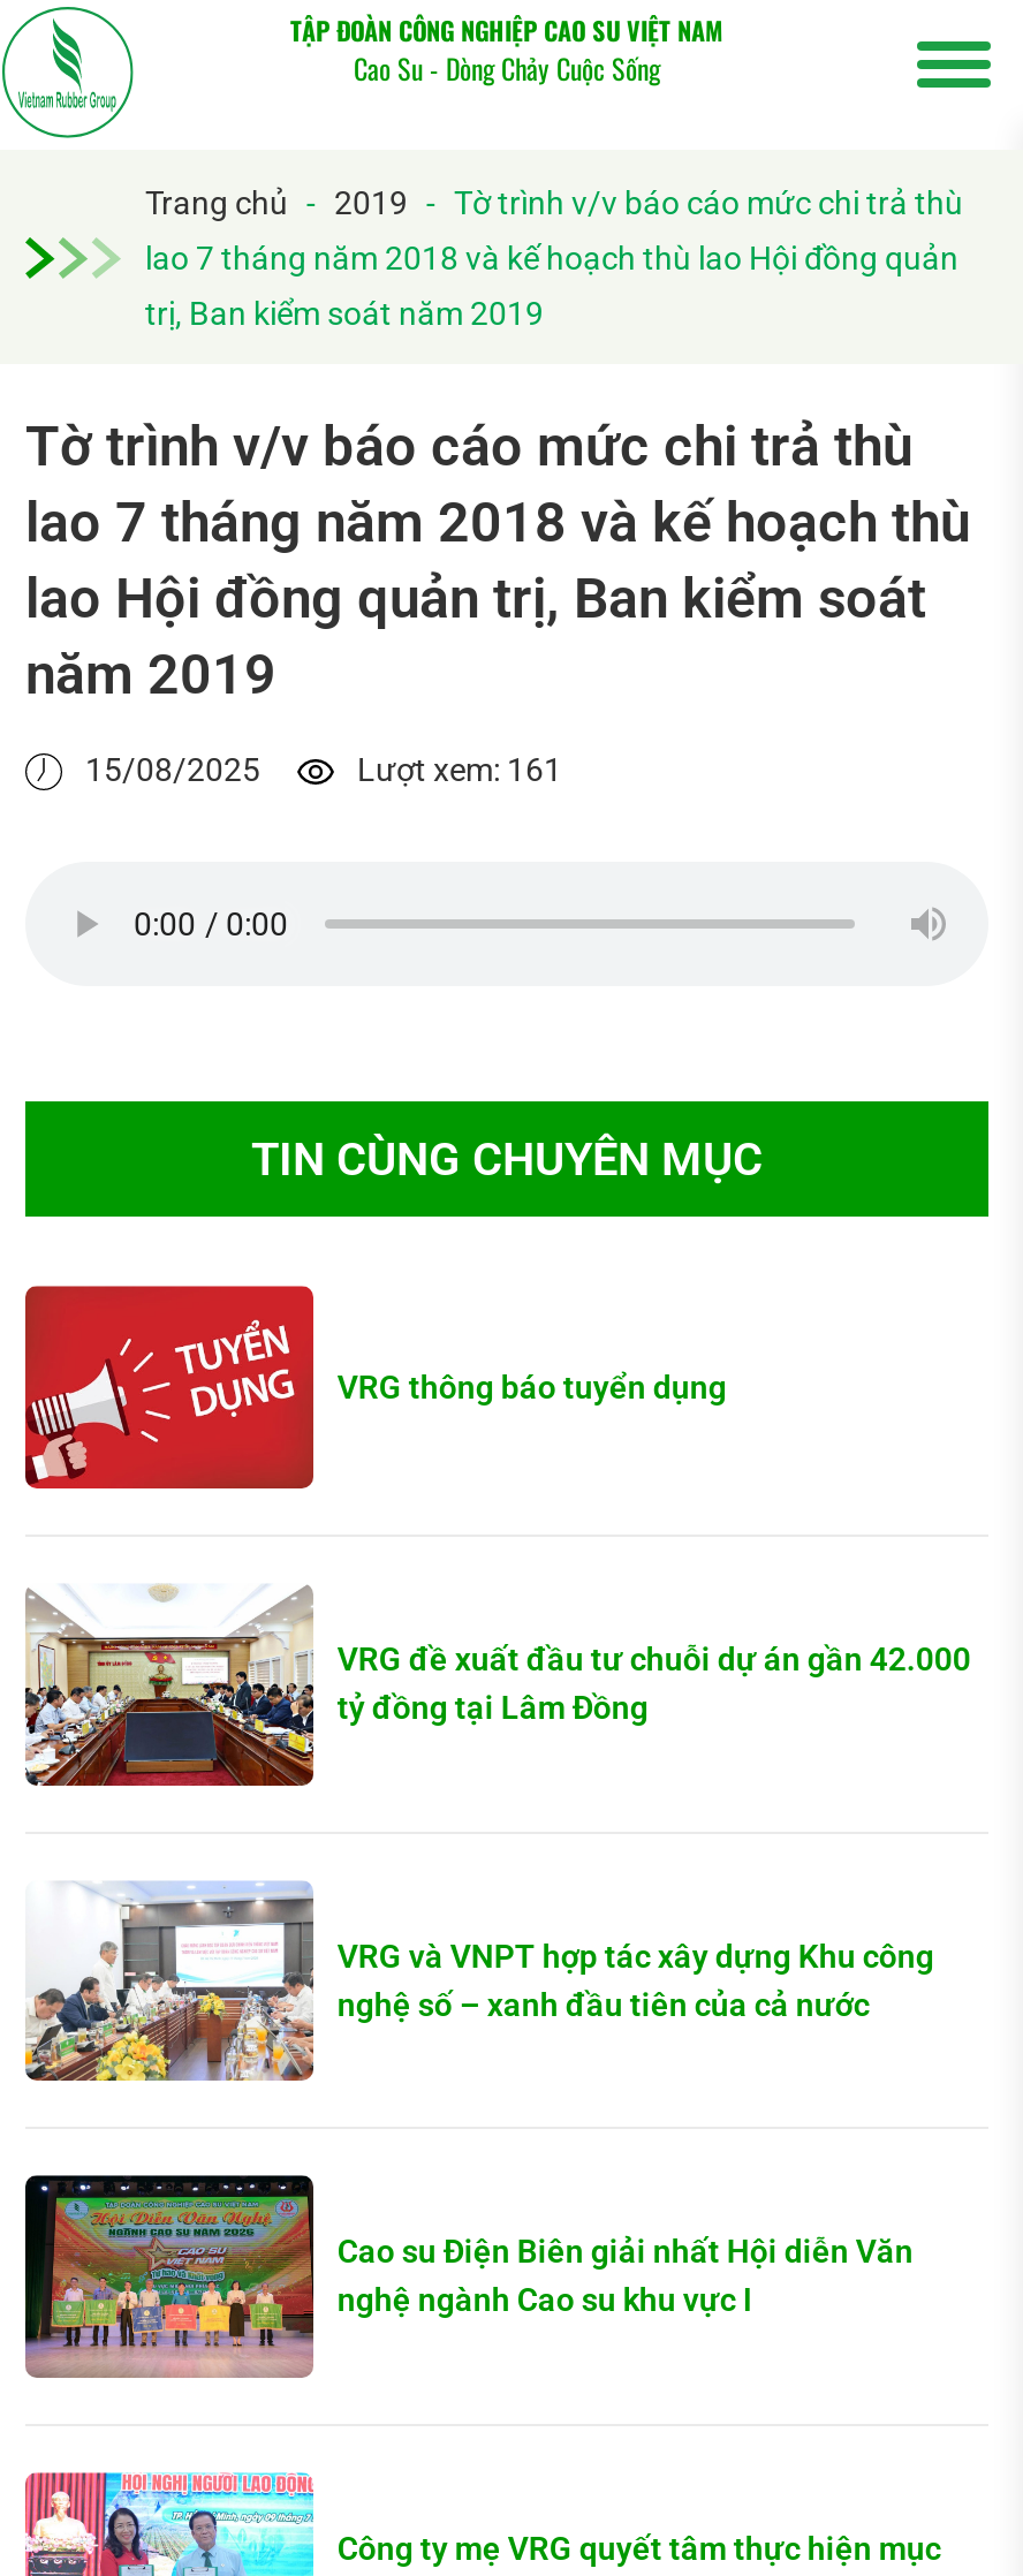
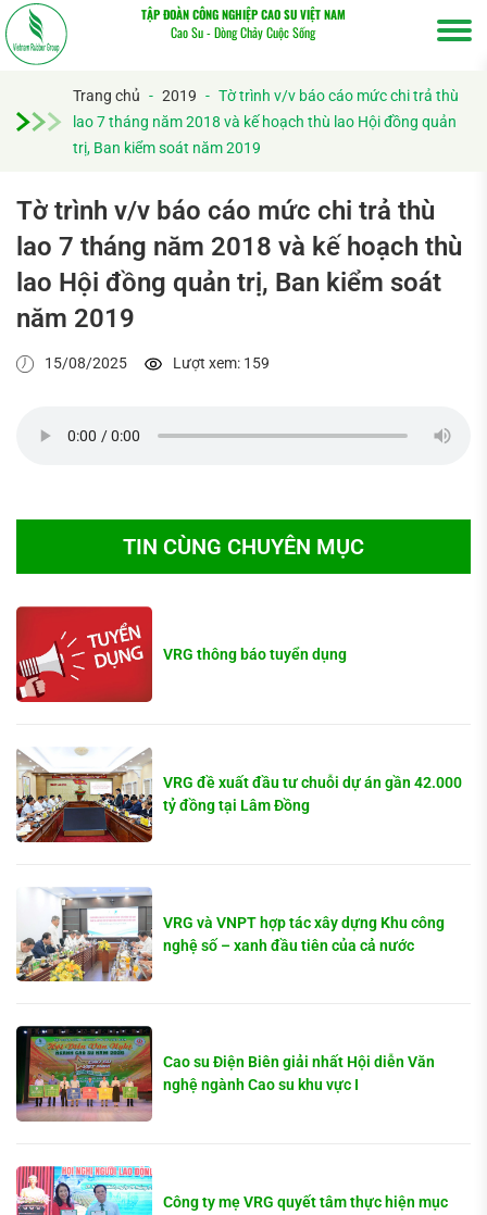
[357,752,562,788] Lượt xem: 161 -> [173,355,270,372] Lượt xem: 159

